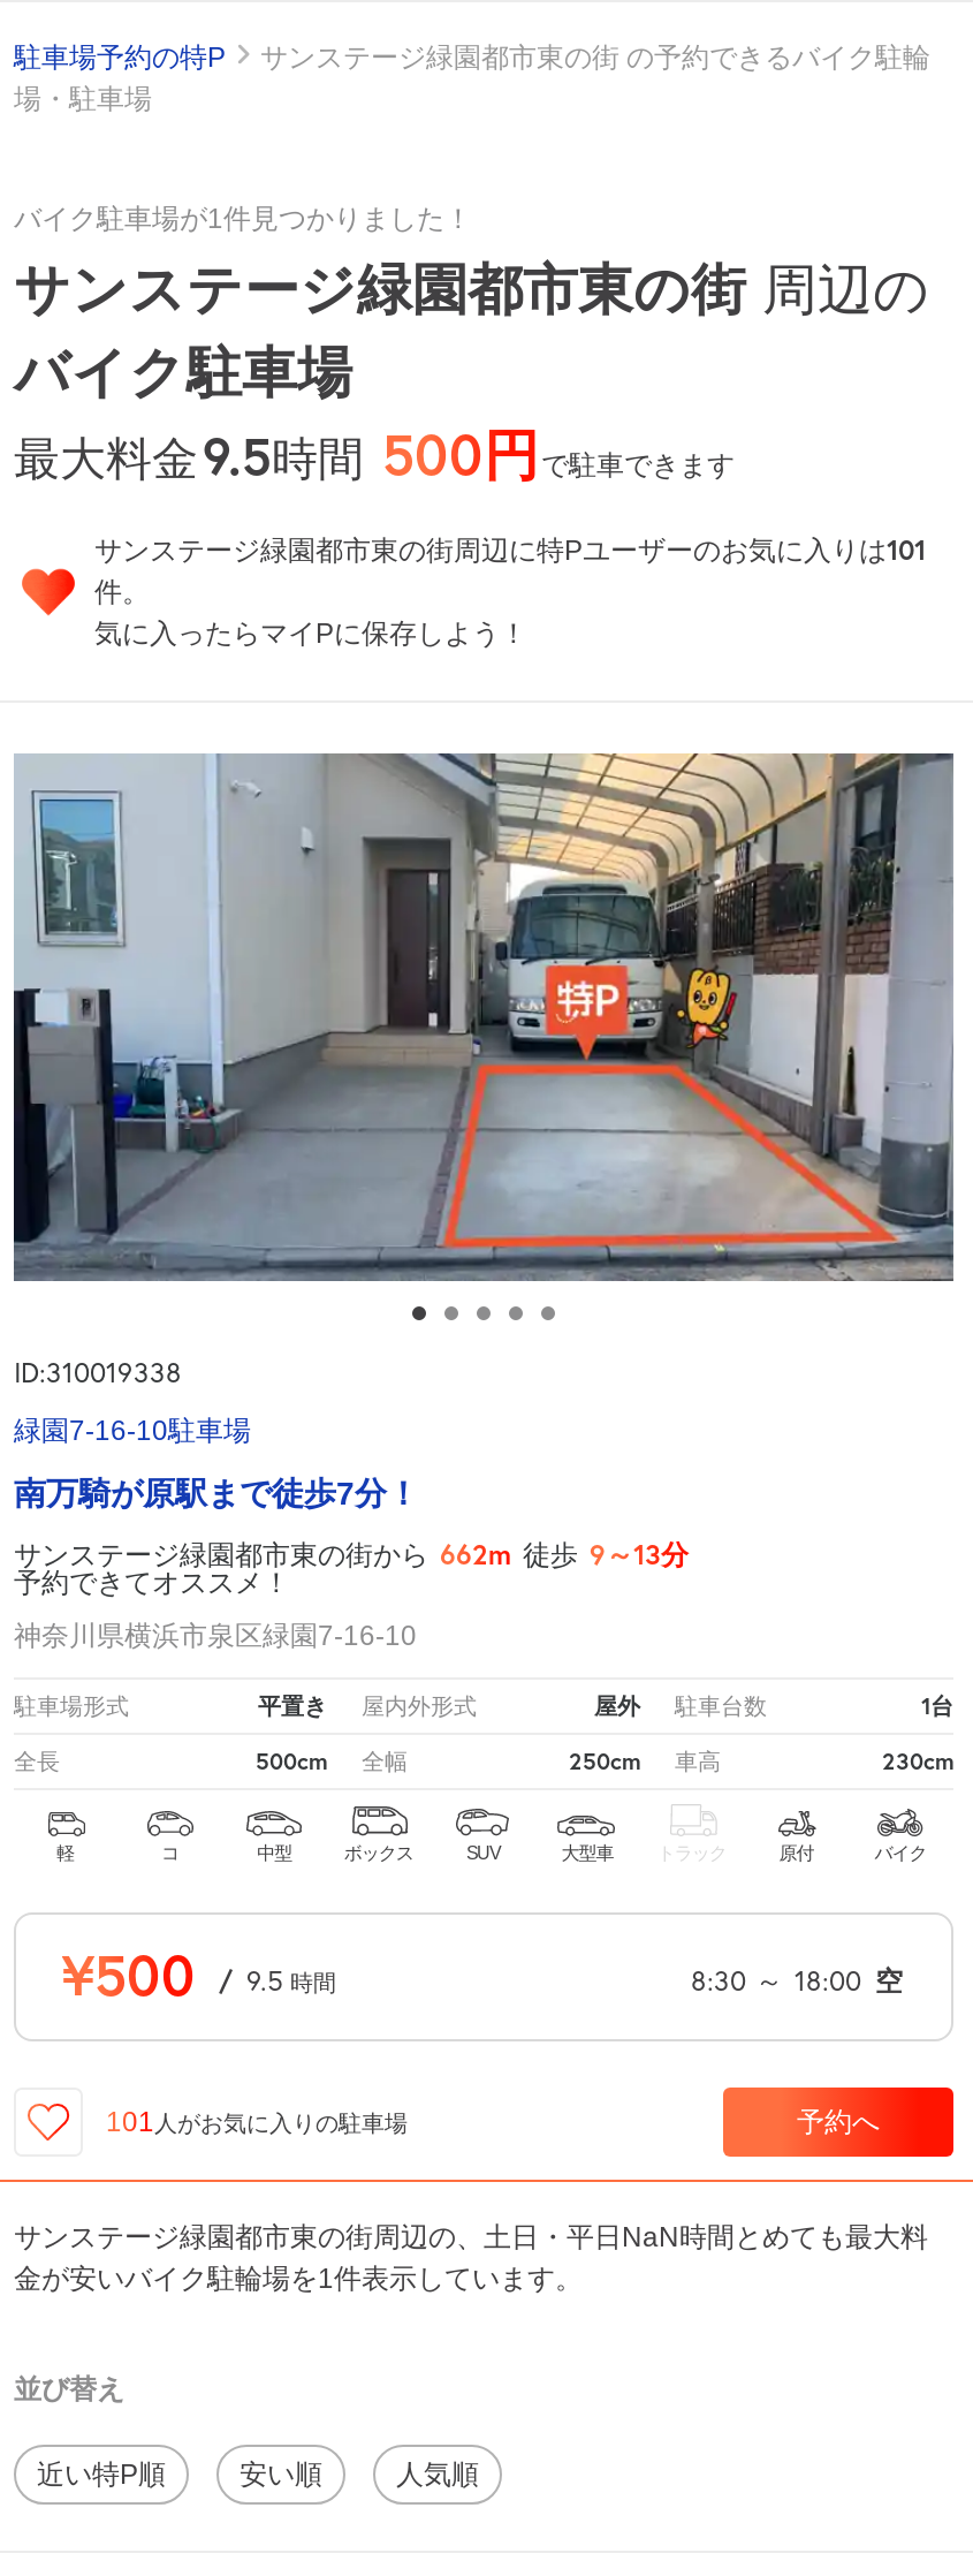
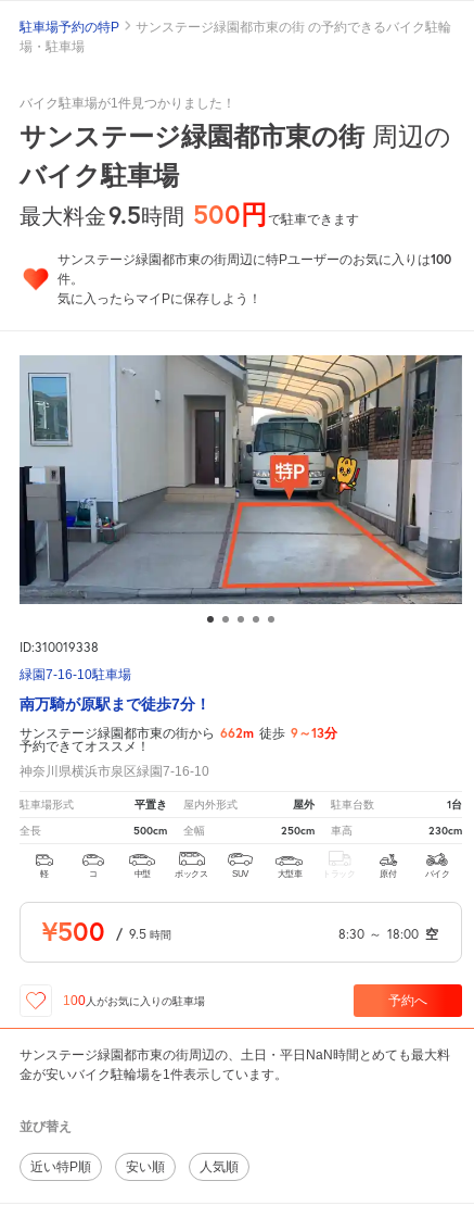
[94,532,926,567] サンステージ緑園都市東の街周辺に特Pユーザーのお気に入りは101 -> [57,251,451,267] サンステージ緑園都市東の街周辺に特Pユーザーのお気に入りは100
[106,2107,408,2139] 101人がお気に入りの駐車場 -> [63,993,205,1009] 100人がお気に入りの駐車場

